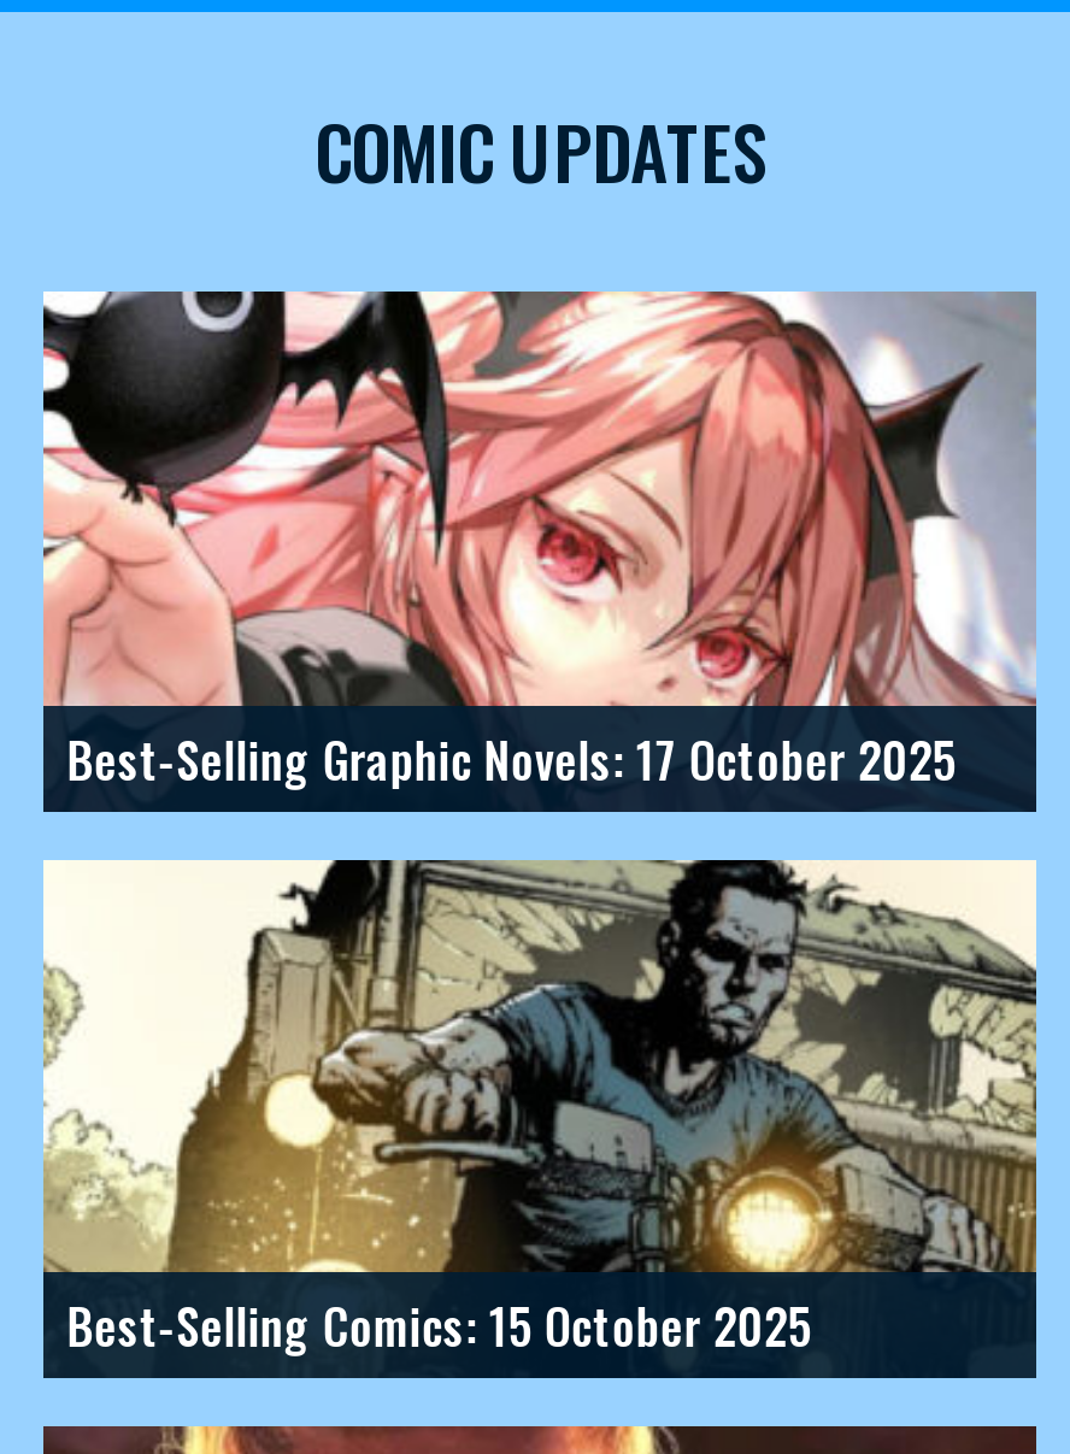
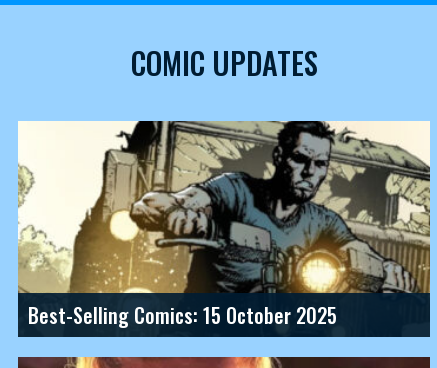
[41,289,1039,794] [image] | Best-Selling Graphic Novels: 17 October 2025 -> none

